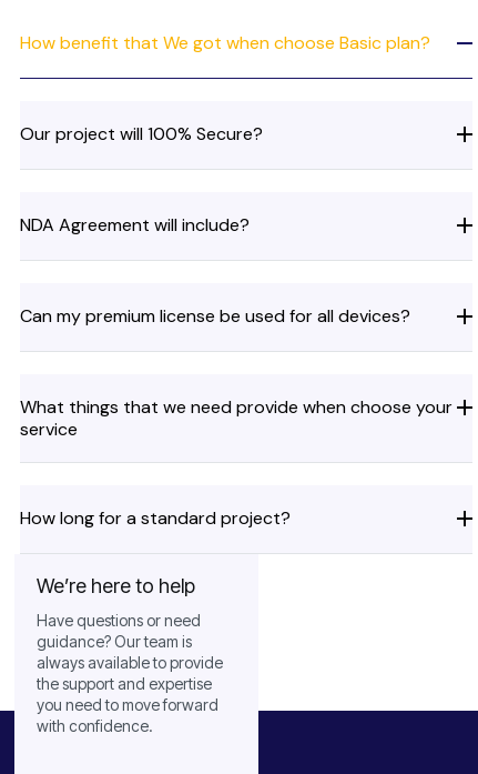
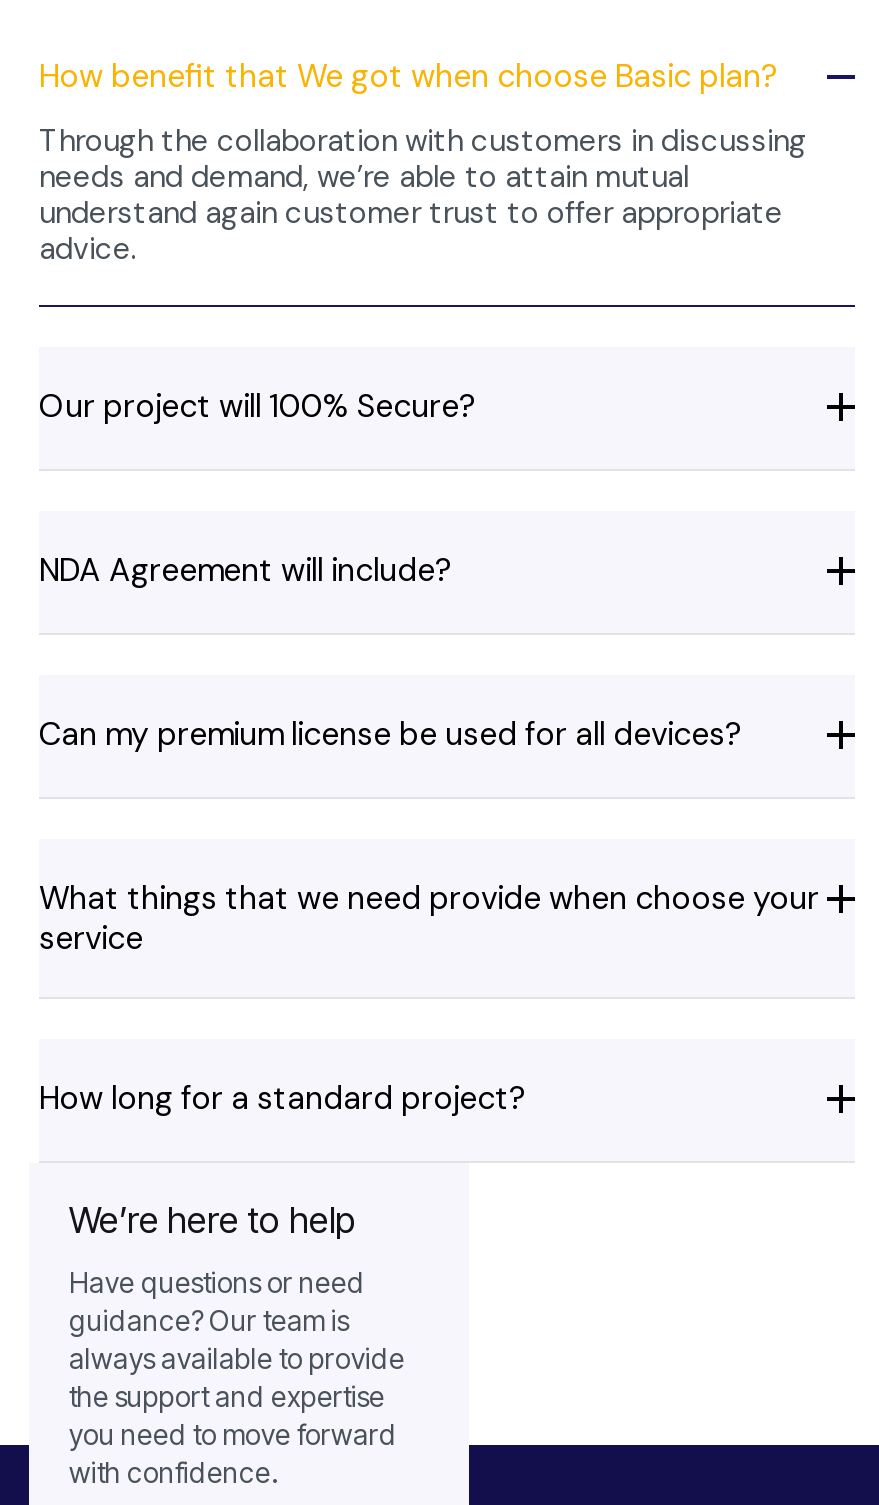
none -> [39,122,807,270] Through the collaboration with customers in discussing | needs and demand, we’re able to attain mutual | understand again customer trust to offer appropriate | advice.

